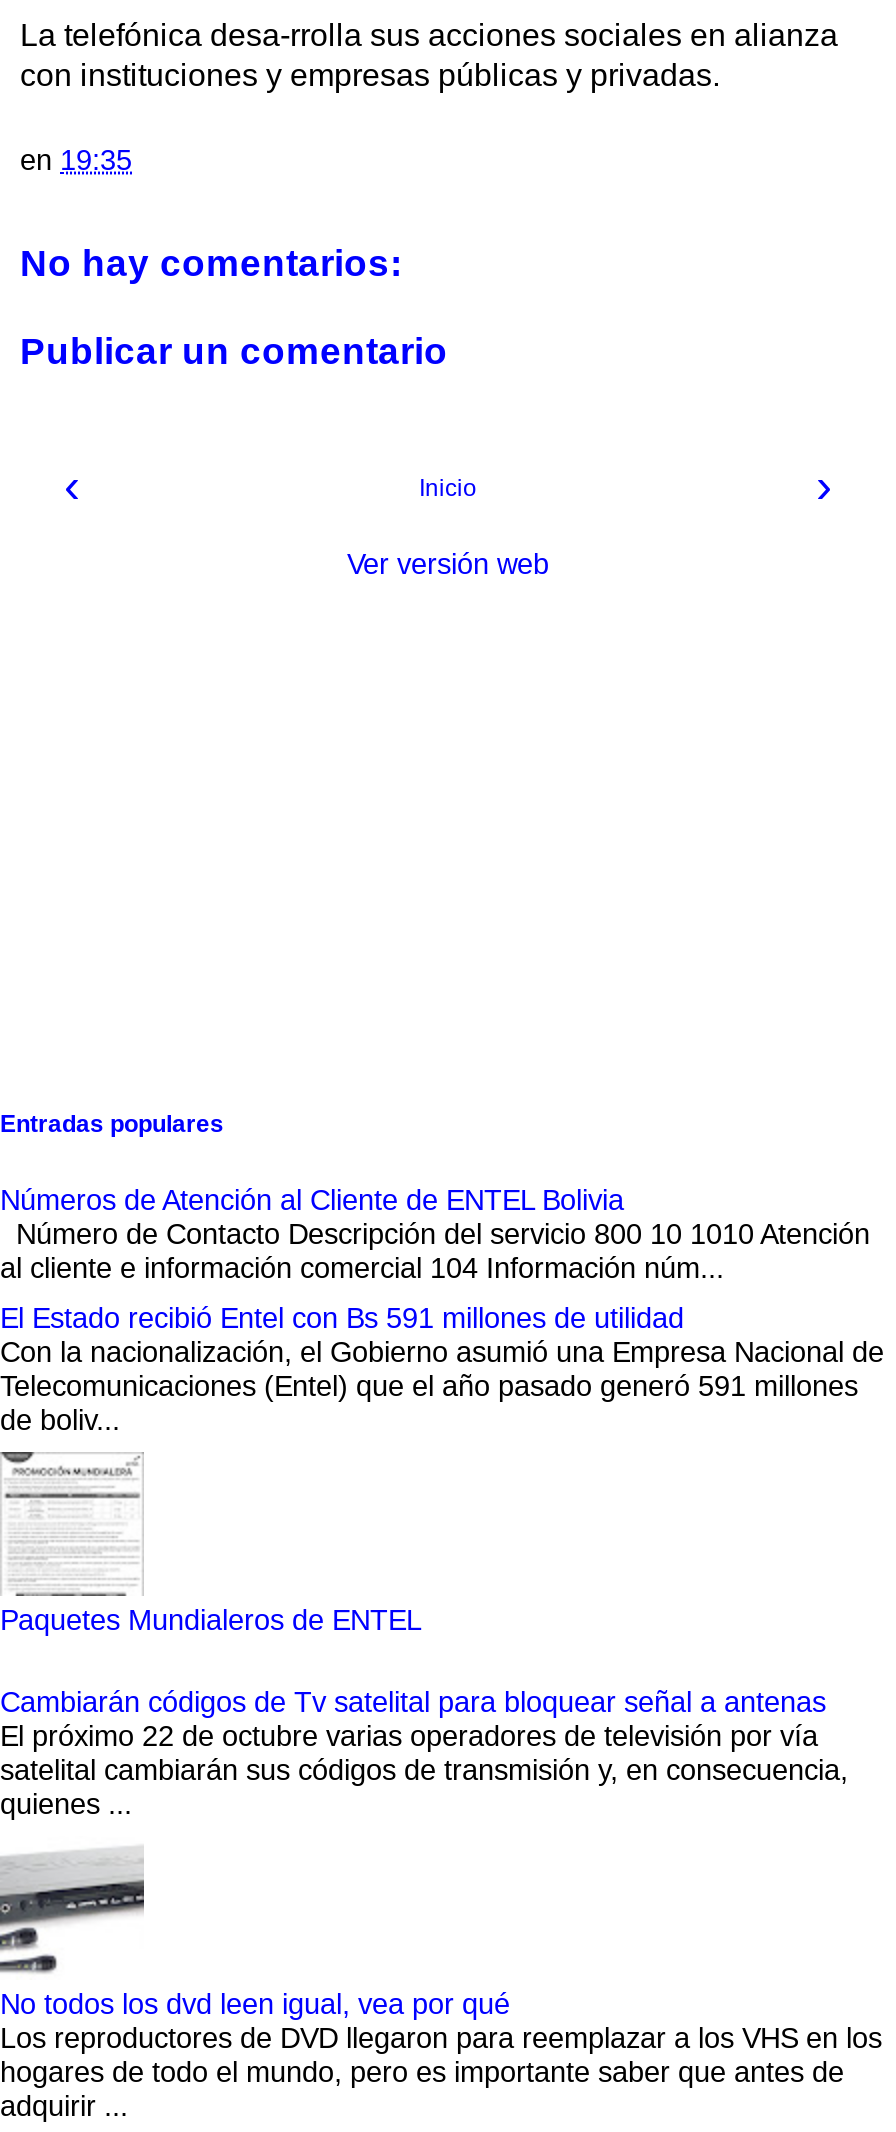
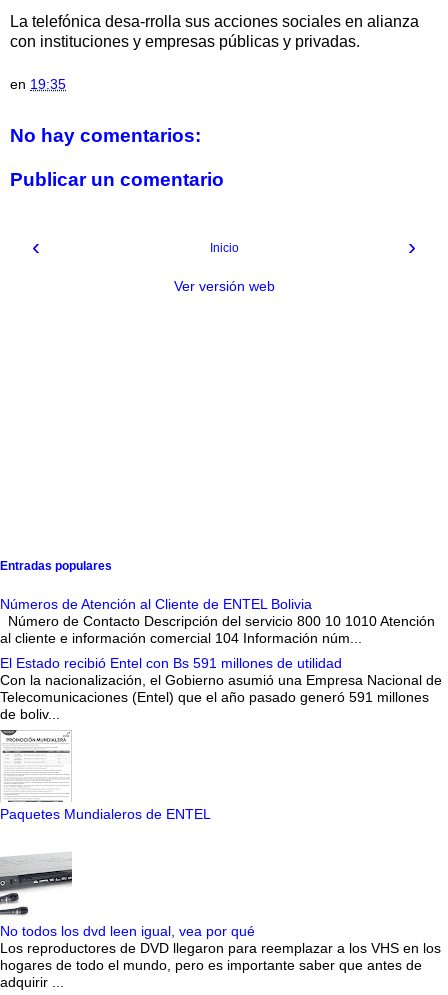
[0,1686,848,1820] Cambiarán códigos de Tv satelital para bloquear señal a antenas | El próximo 22 de octubre varias operadores de televisión por vía | satelital cambiarán sus códigos de transmisión y, en consecuencia, | quienes ... -> none

